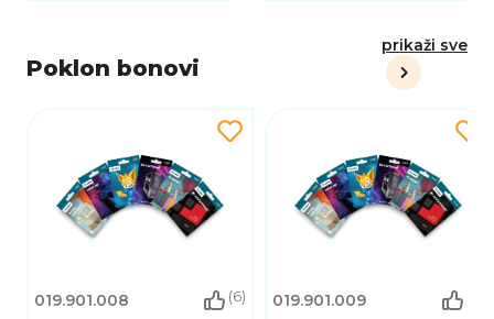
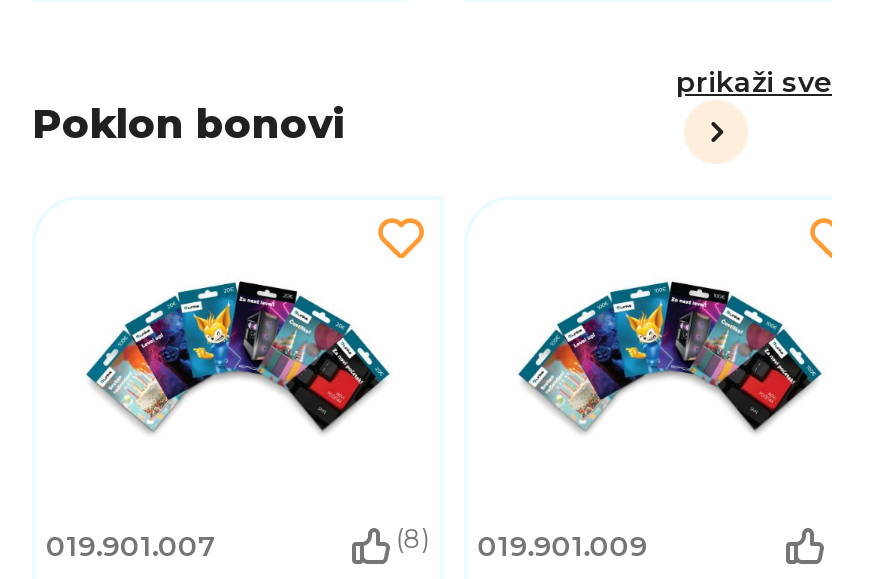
[34,291,129,311] 019.901.008 -> [46,529,216,565] 019.901.007
[228,289,366,311] (6) 019.901.009 -> [396,525,648,565] (8) 019.901.009

